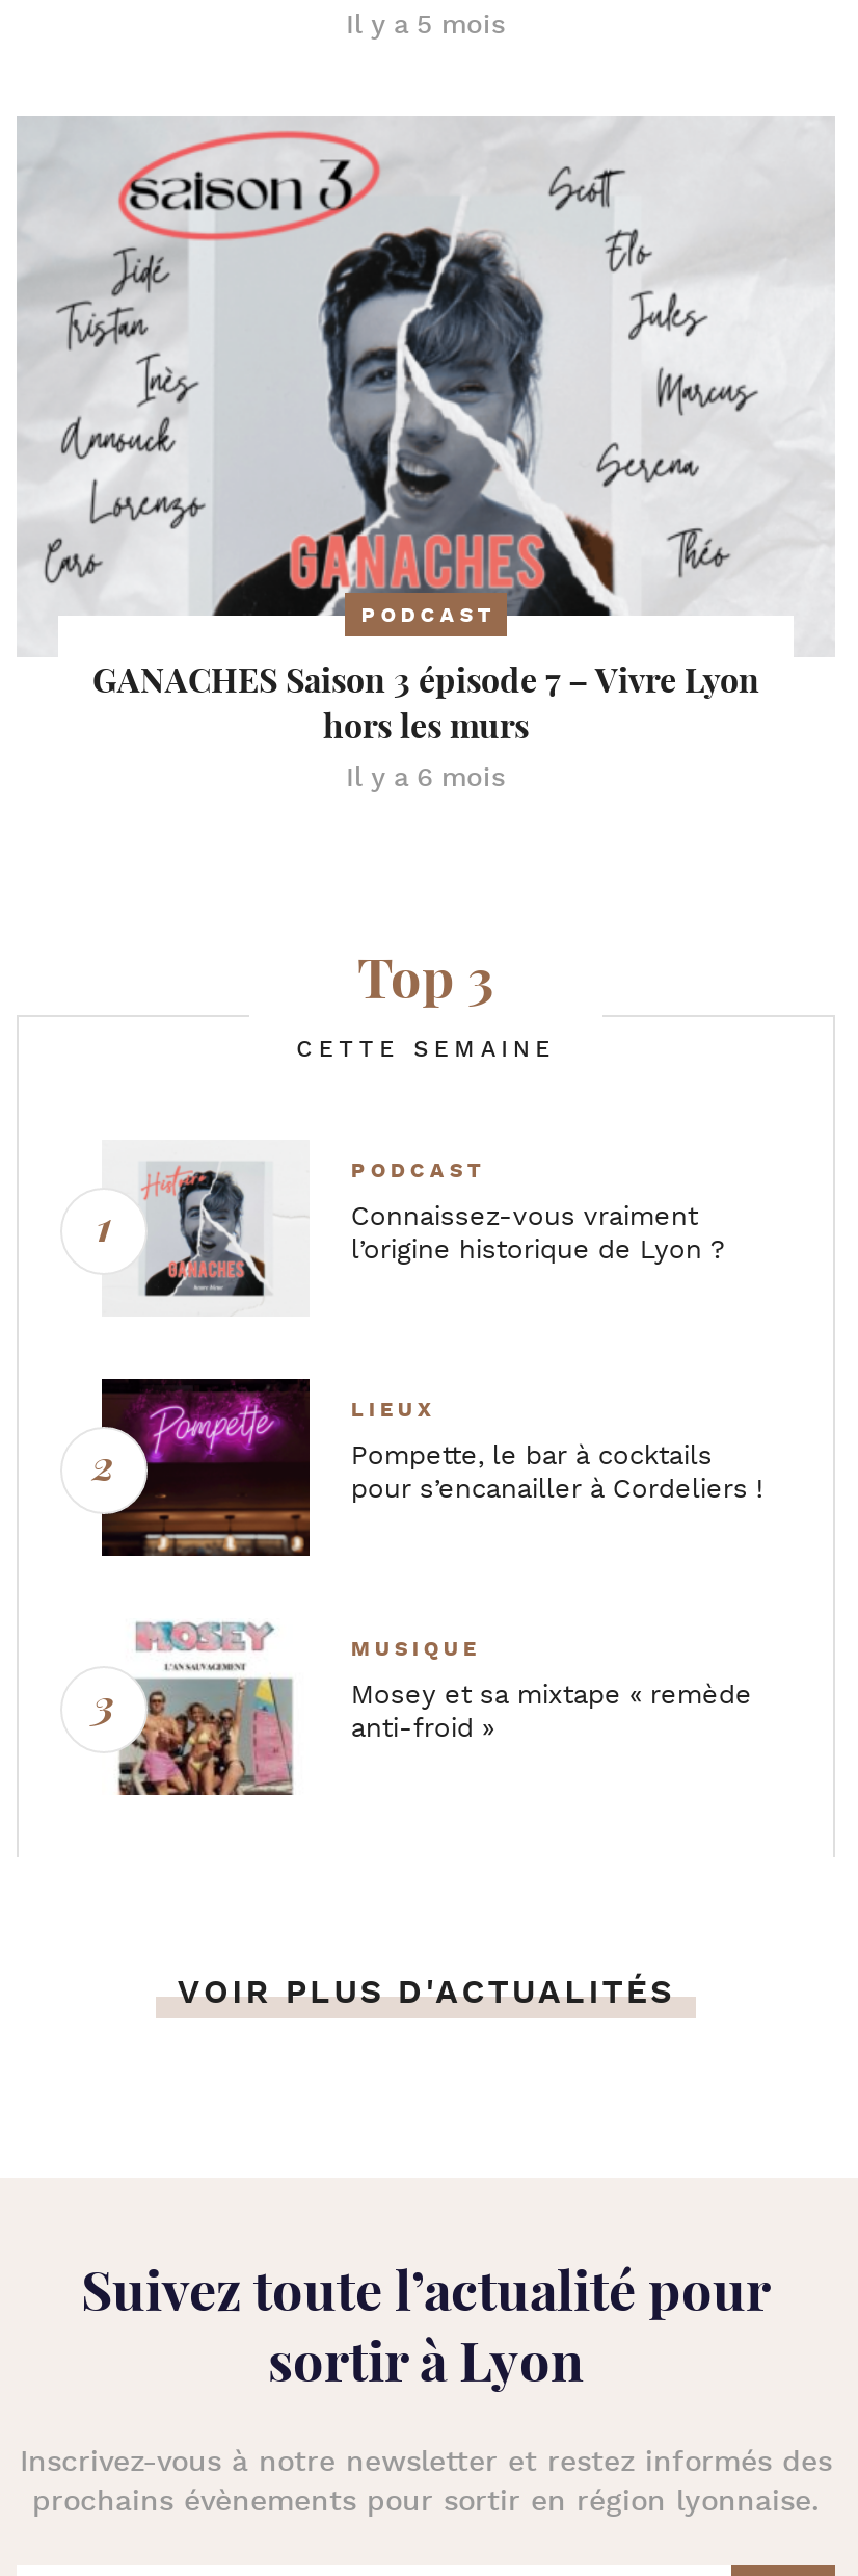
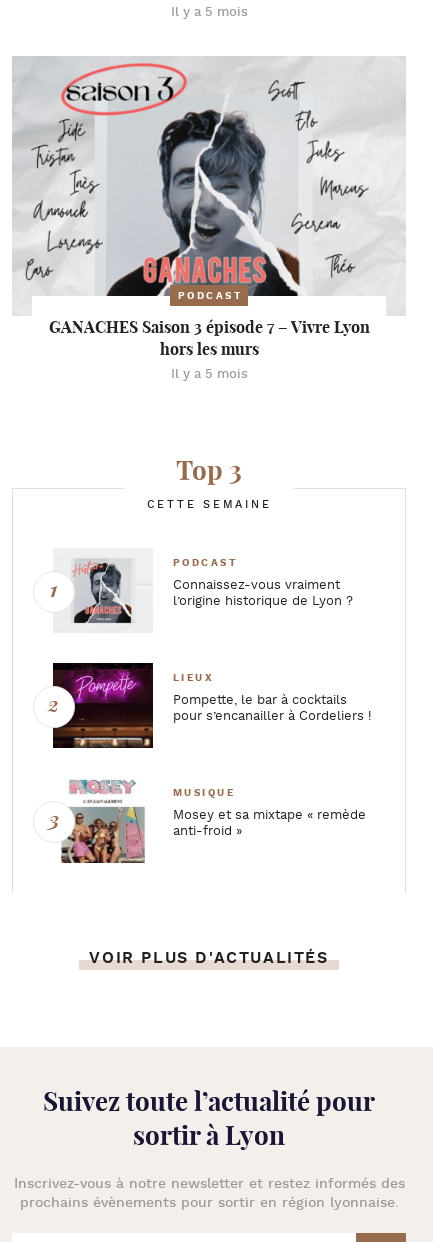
[346,761,506,797] Il y a 6 mois -> [170,366,247,383] Il y a 5 mois

